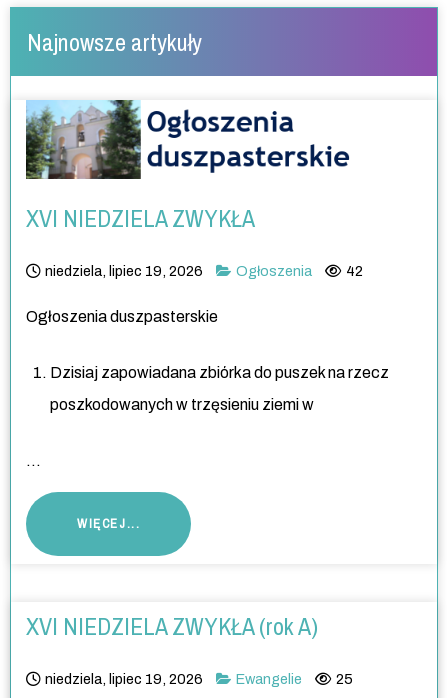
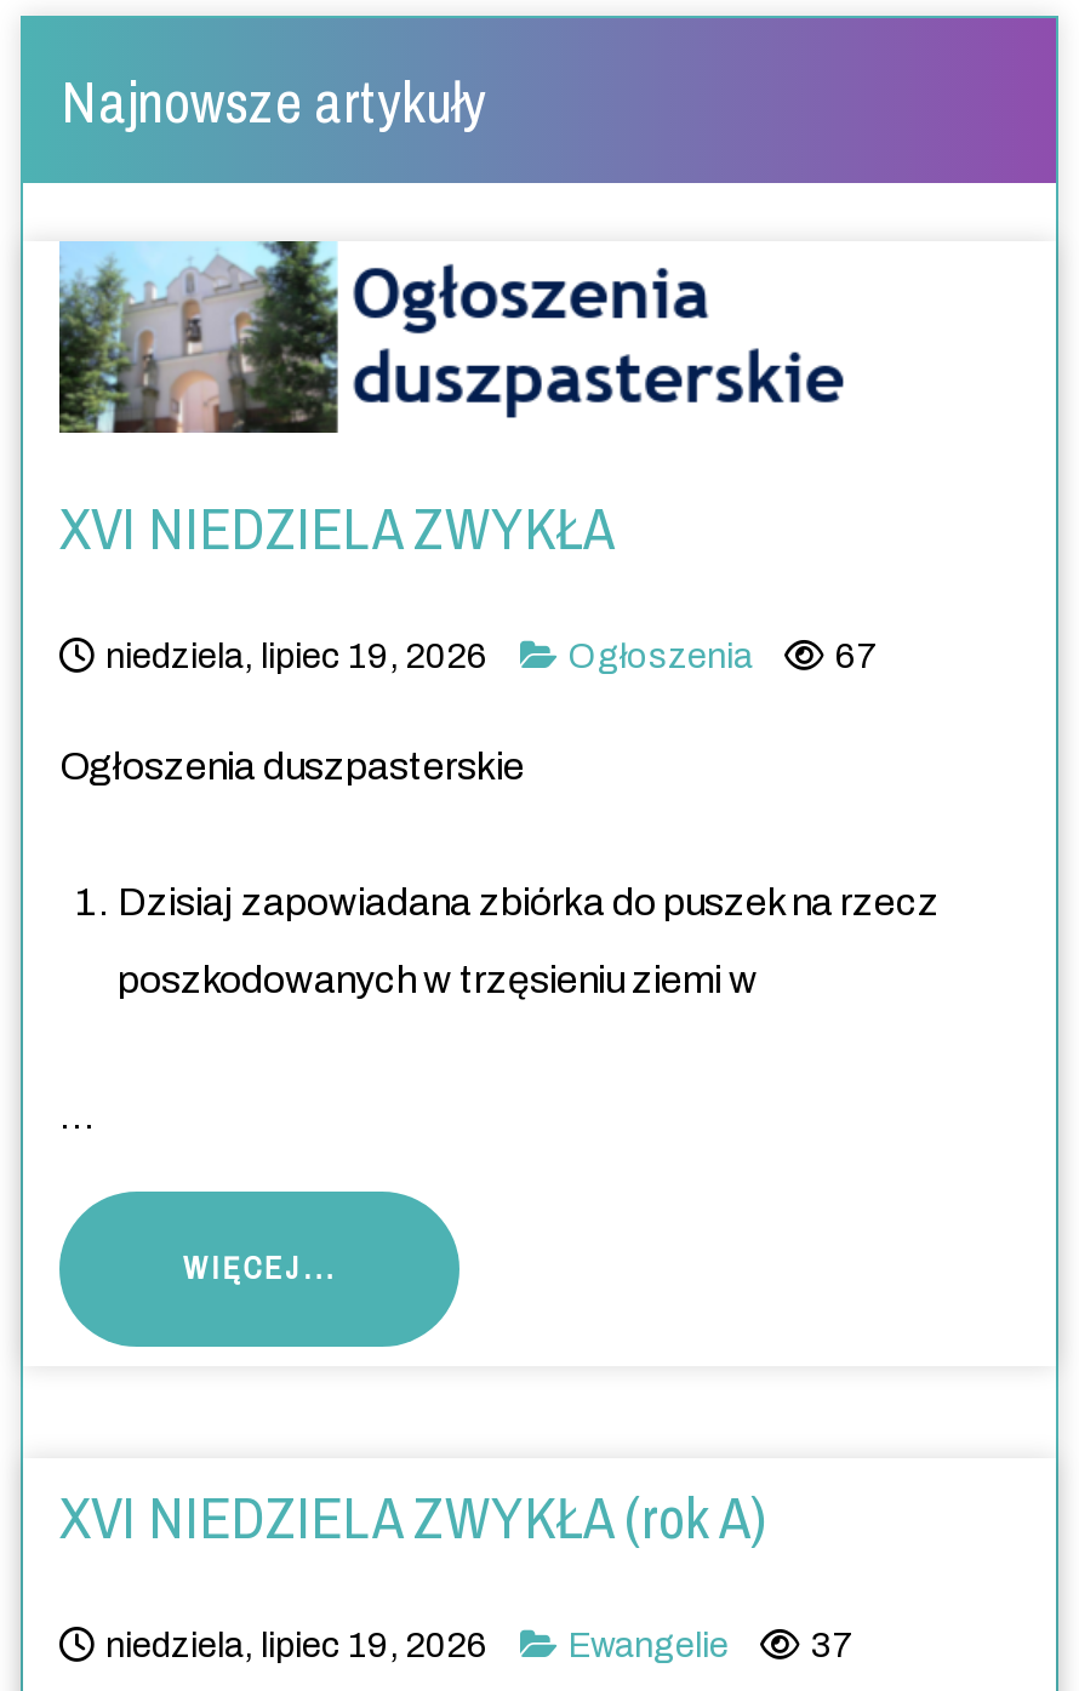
[45,263,363,279] niedziela, lipiec 19, 2026 Ogłoszenia 42 -> [105,636,879,675] niedziela, lipiec 19, 2026 Ogłoszenia 67
[45,670,353,686] niedziela, lipiec 19, 2026 Ewangelie 25 -> [105,1624,855,1663] niedziela, lipiec 19, 2026 Ewangelie 37

